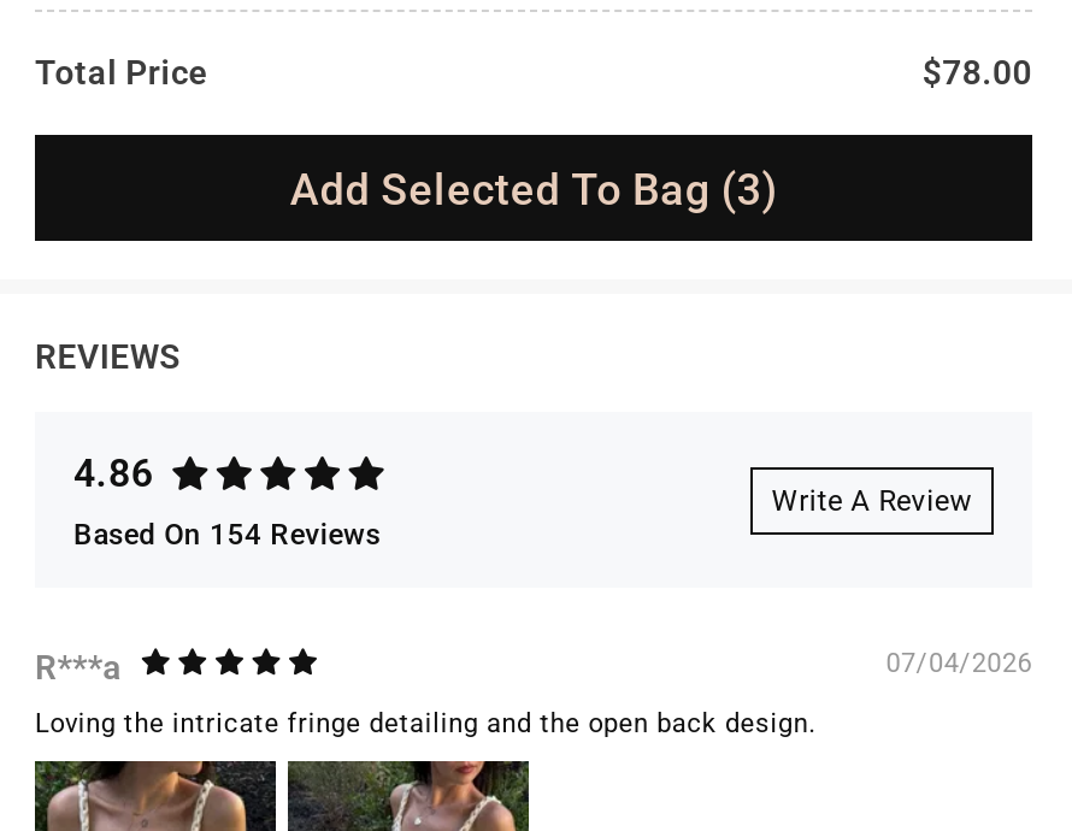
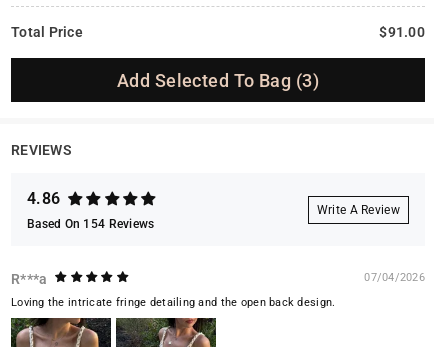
[922,53,1032,92] $78.00 -> [379,24,425,40] $91.00

